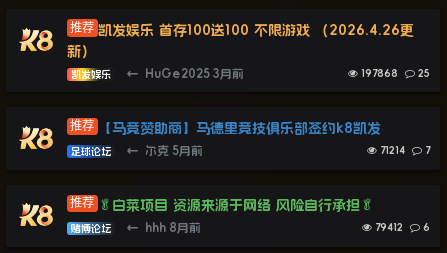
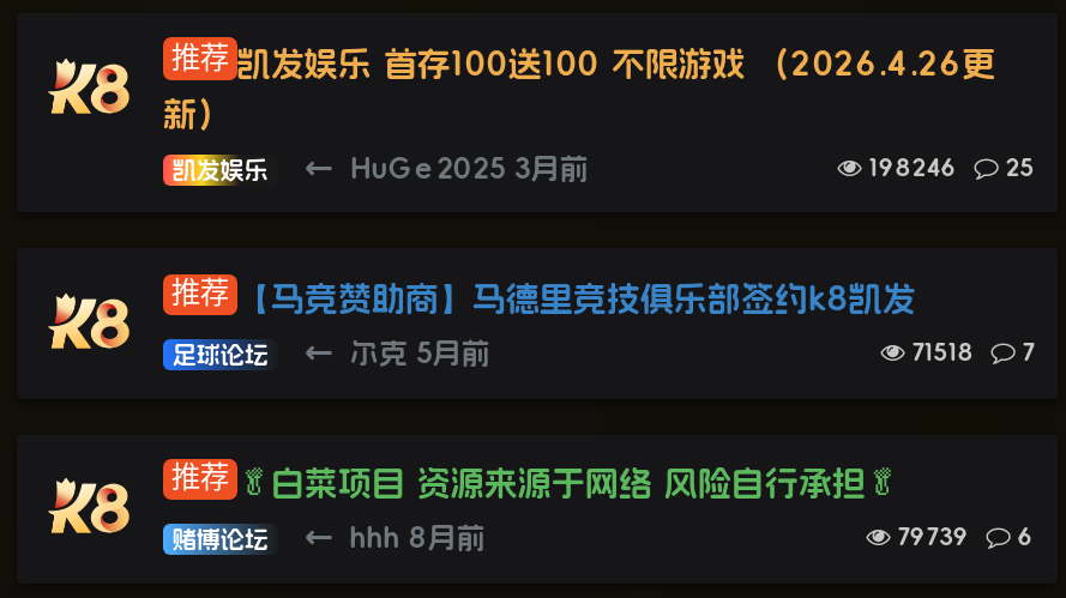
[358,68,430,79] 197868 25 -> [861,154,1034,180] 198246 25
[377,145,430,156] 71214 7 -> [905,339,1034,365] 71518 7
[372,222,430,233] 79412 6 -> [890,523,1034,550] 79739 6

